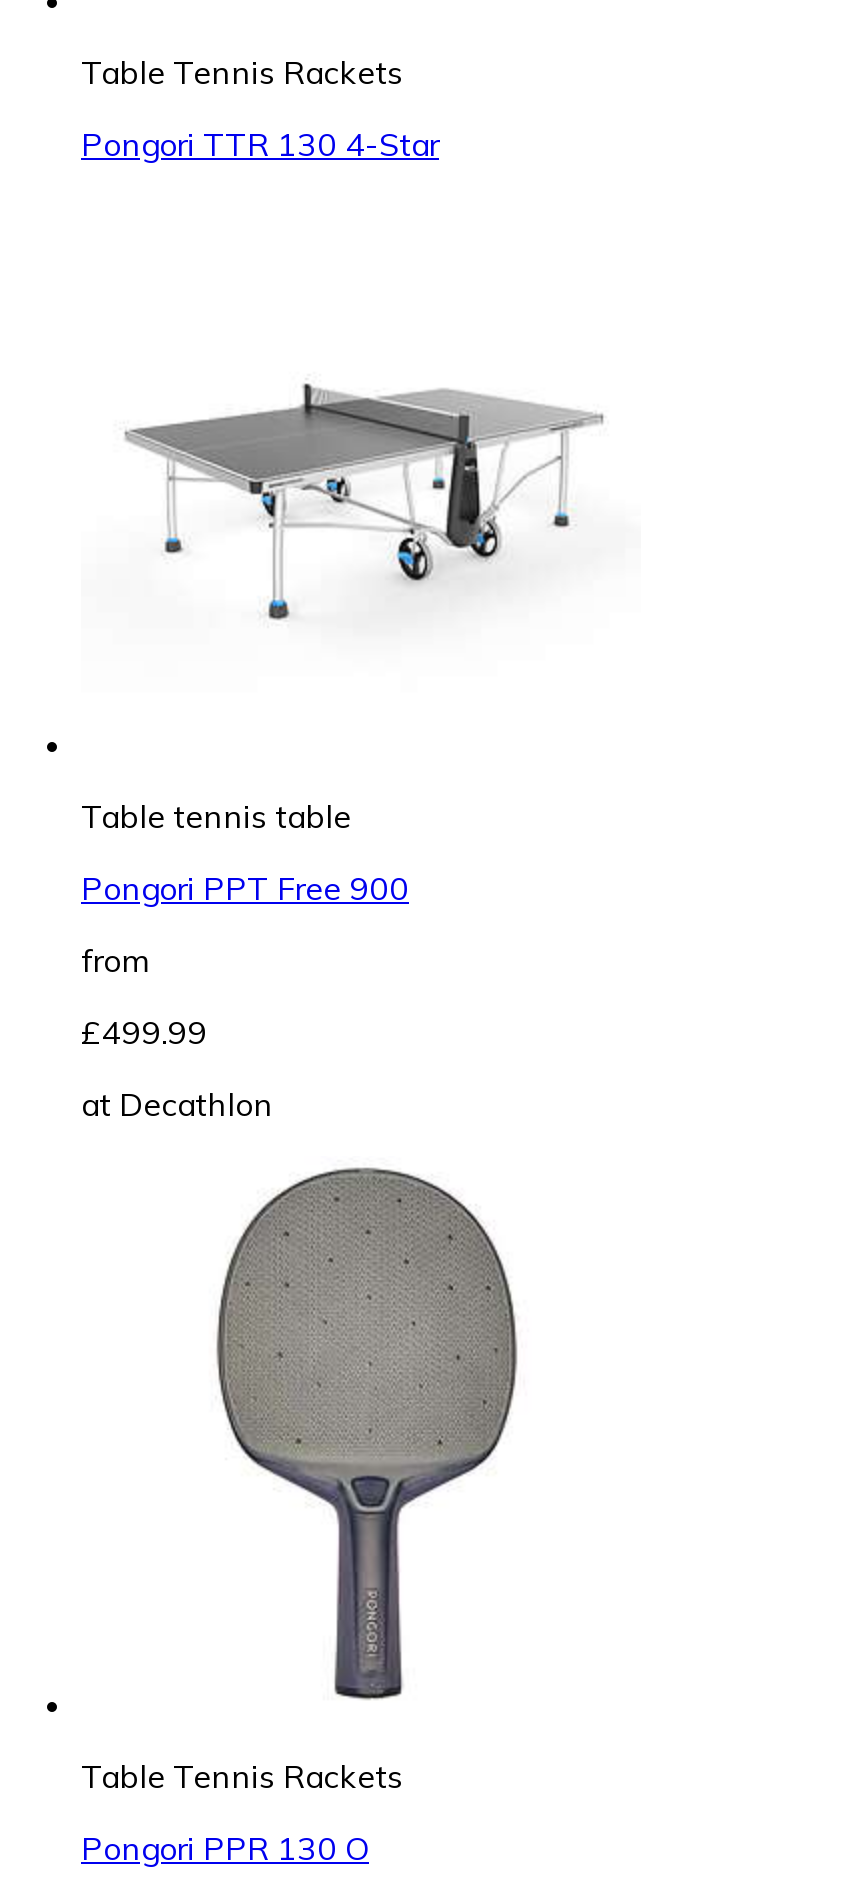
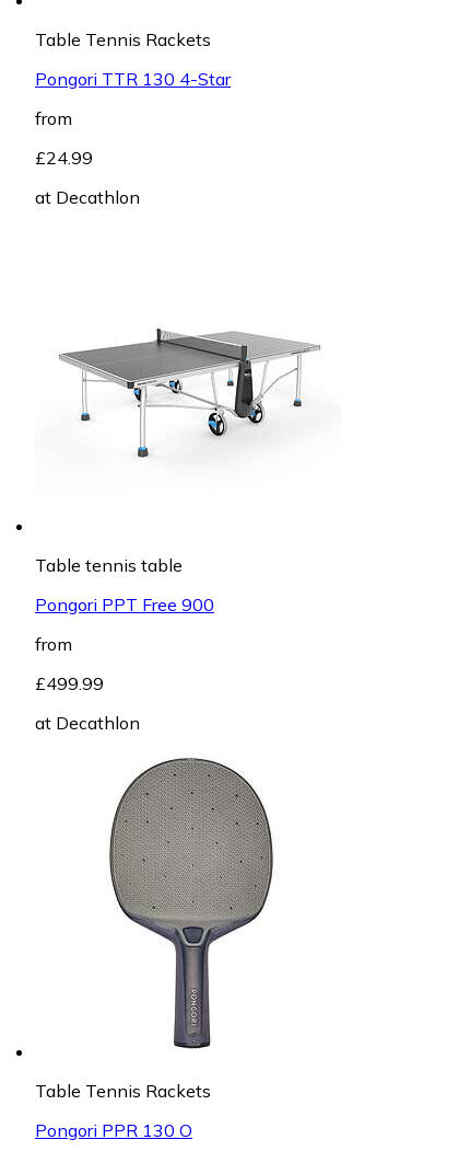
none -> [35,108,140,208] from | £24.99 | at Decathlon

